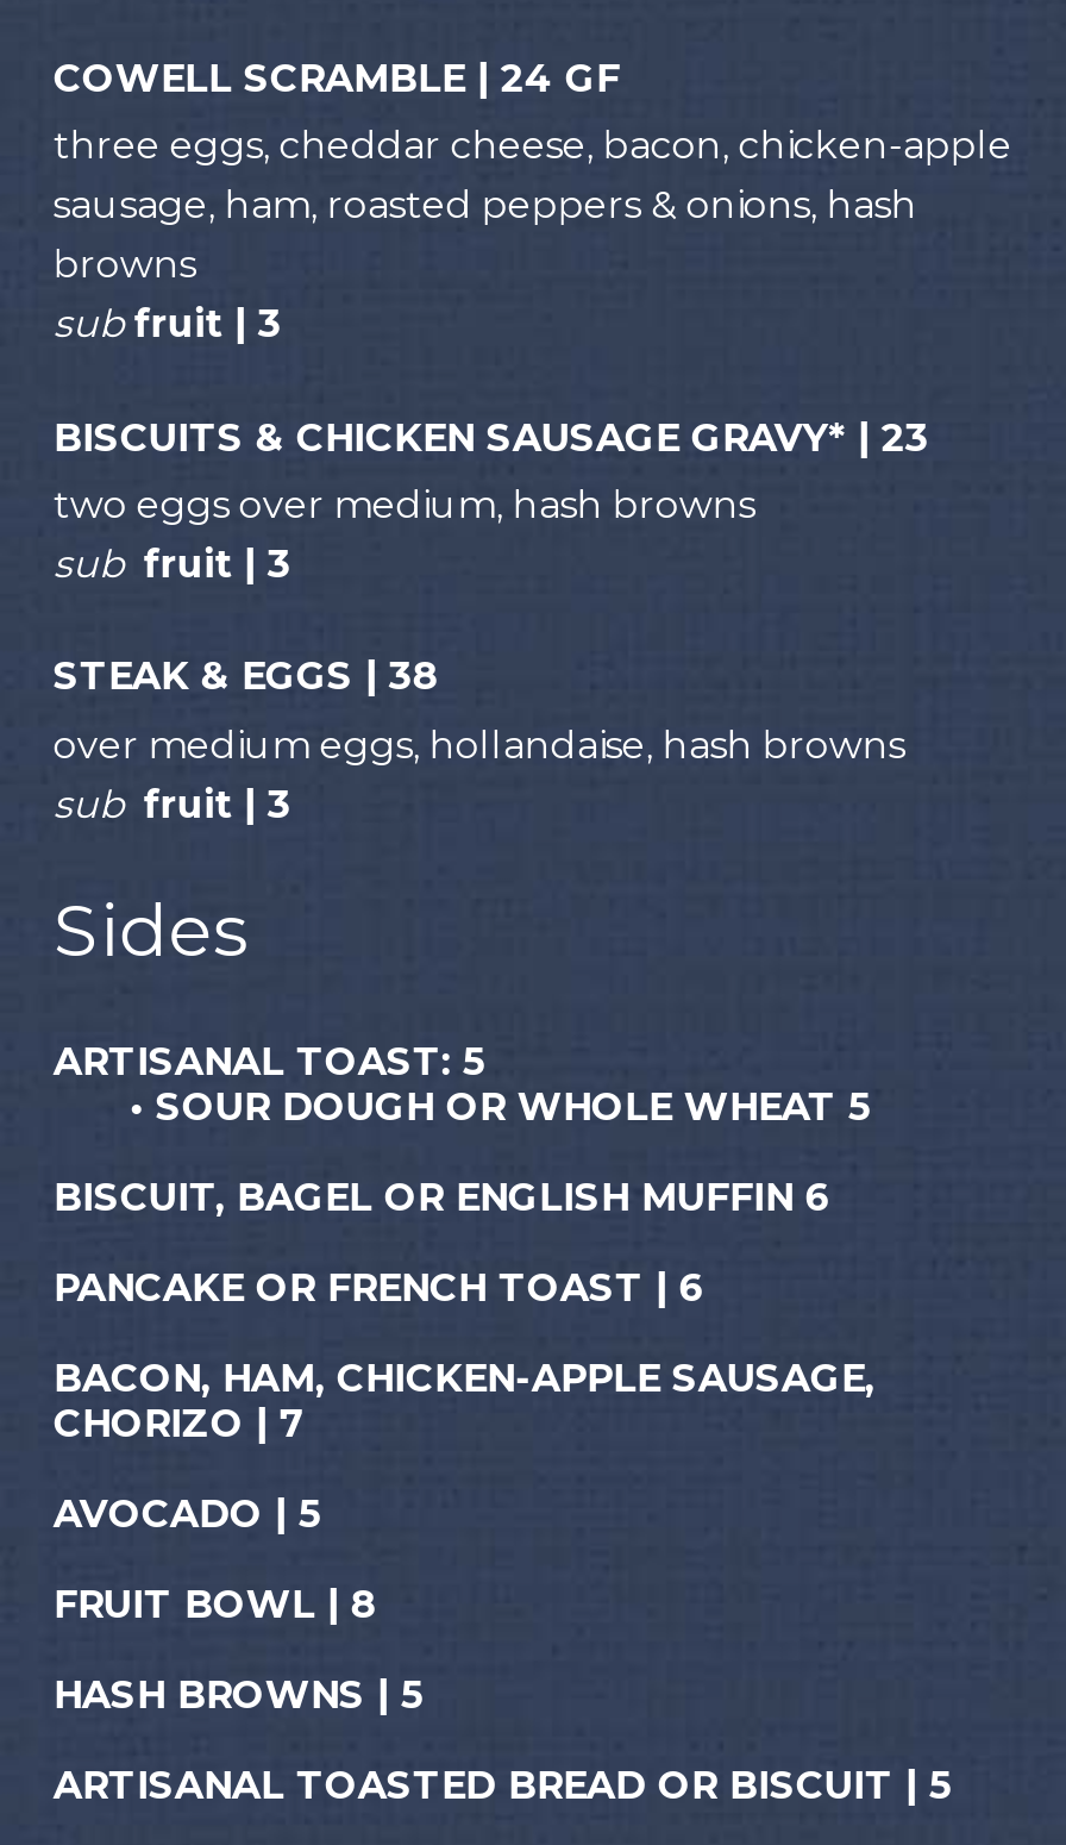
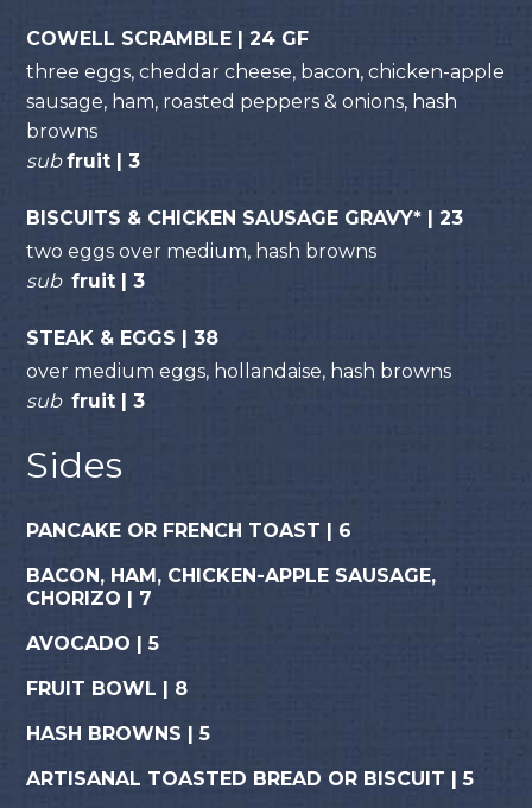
[53,1040,869,1221] ARTISANAL TOAST: 5 | • SOUR DOUGH OR WHOLE WHEAT 5 | BISCUIT, BAGEL OR ENGLISH MUFFIN 6 -> none

